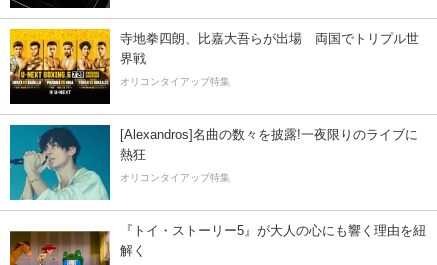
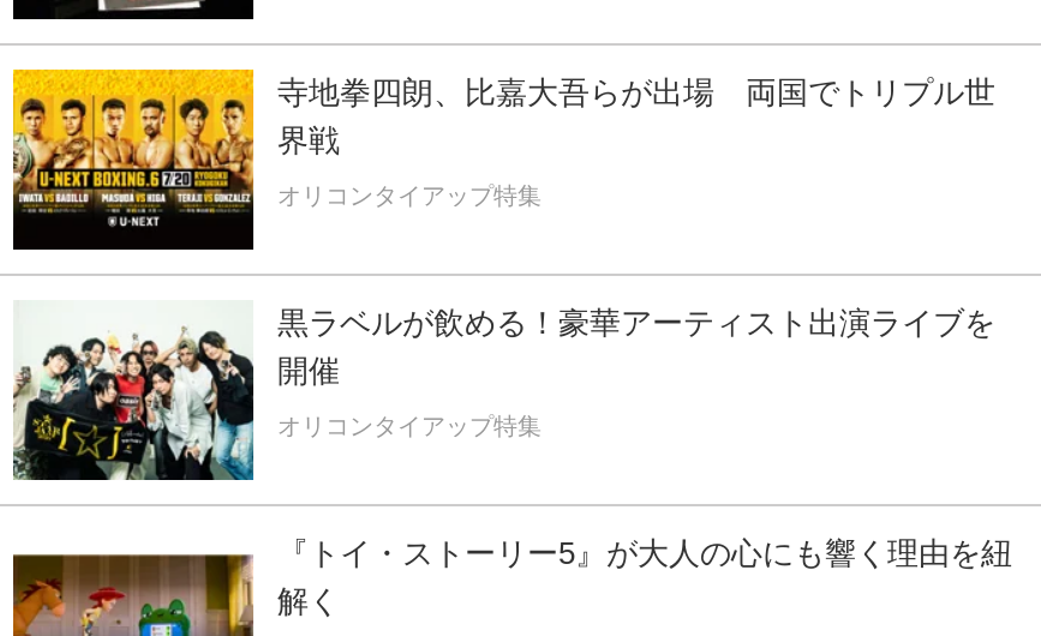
[9,124,418,201] [image] | [Alexandros]名曲の数々を披露!一夜限りのライブに | 熱狂 -> [13,300,995,482] [image] | 黒ラベルが飲める！豪華アーティスト出演ライブを | 開催

